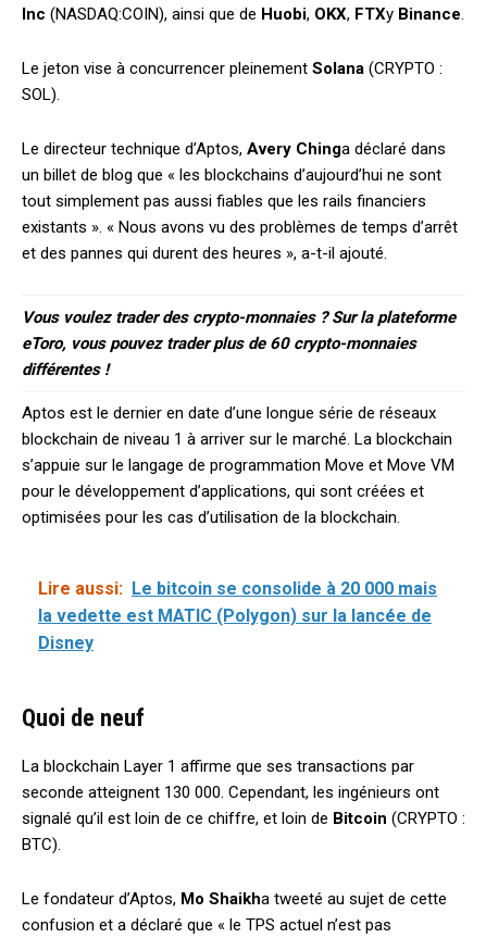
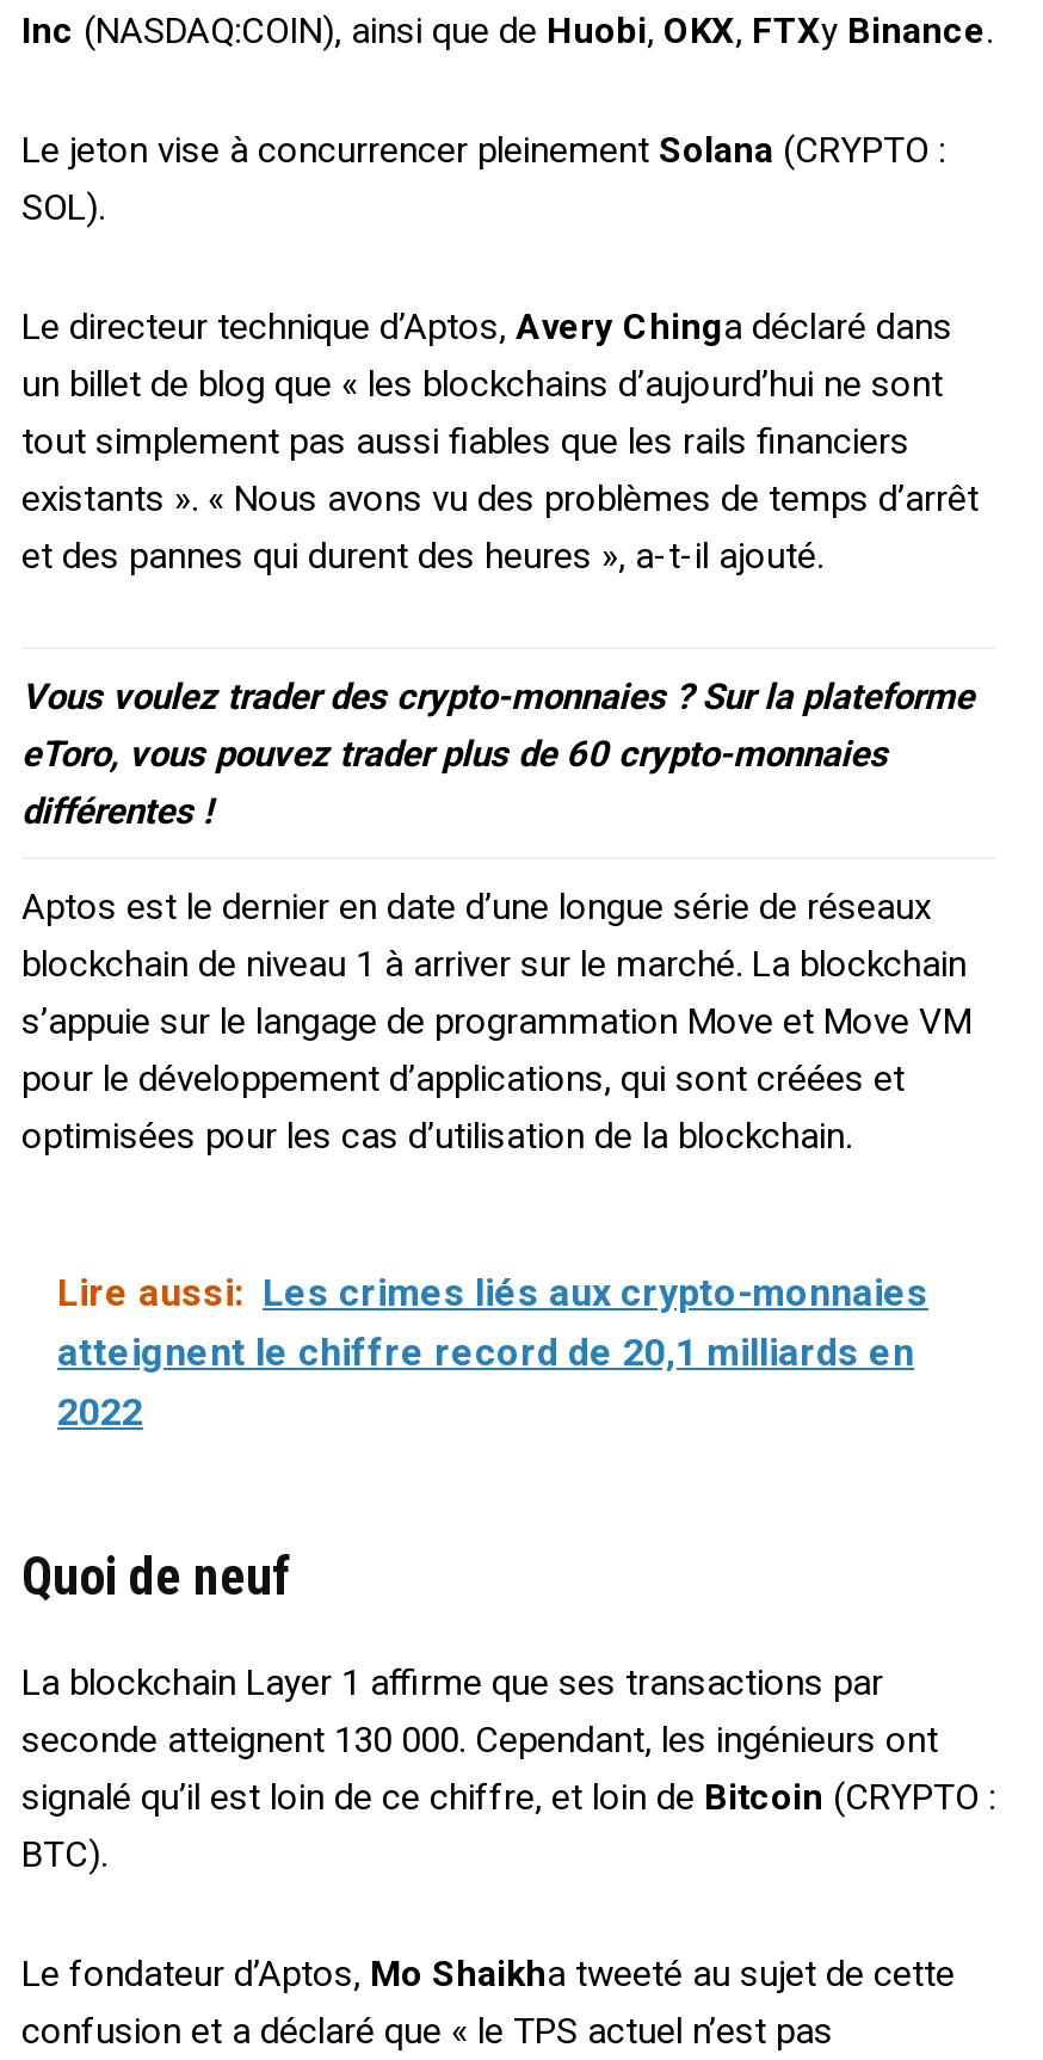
[38,578,437,653] Lire aussi: Le bitcoin se consolide à 20 000 mais | la vedette est MATIC (Polygon) sur la lancée de | Disney -> [57,1269,928,1433] Lire aussi: Les crimes liés aux crypto-monnaies | atteignent le chiffre record de 20,1 milliards en | 2022

